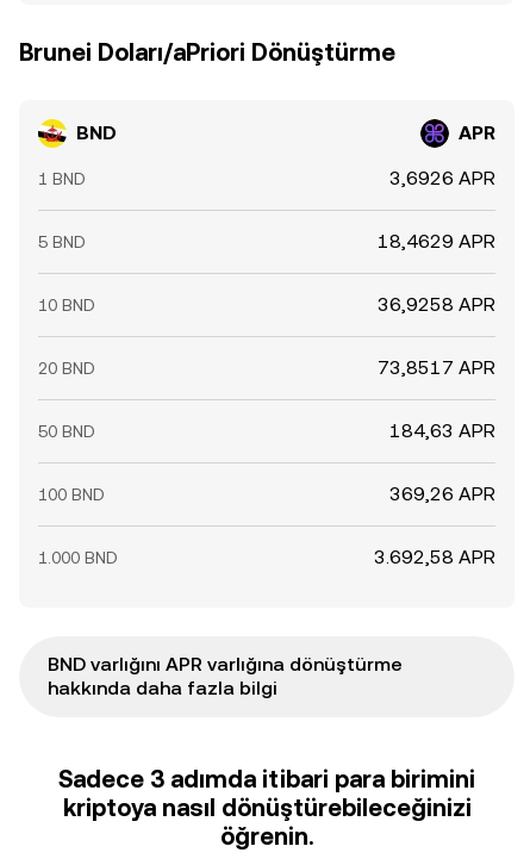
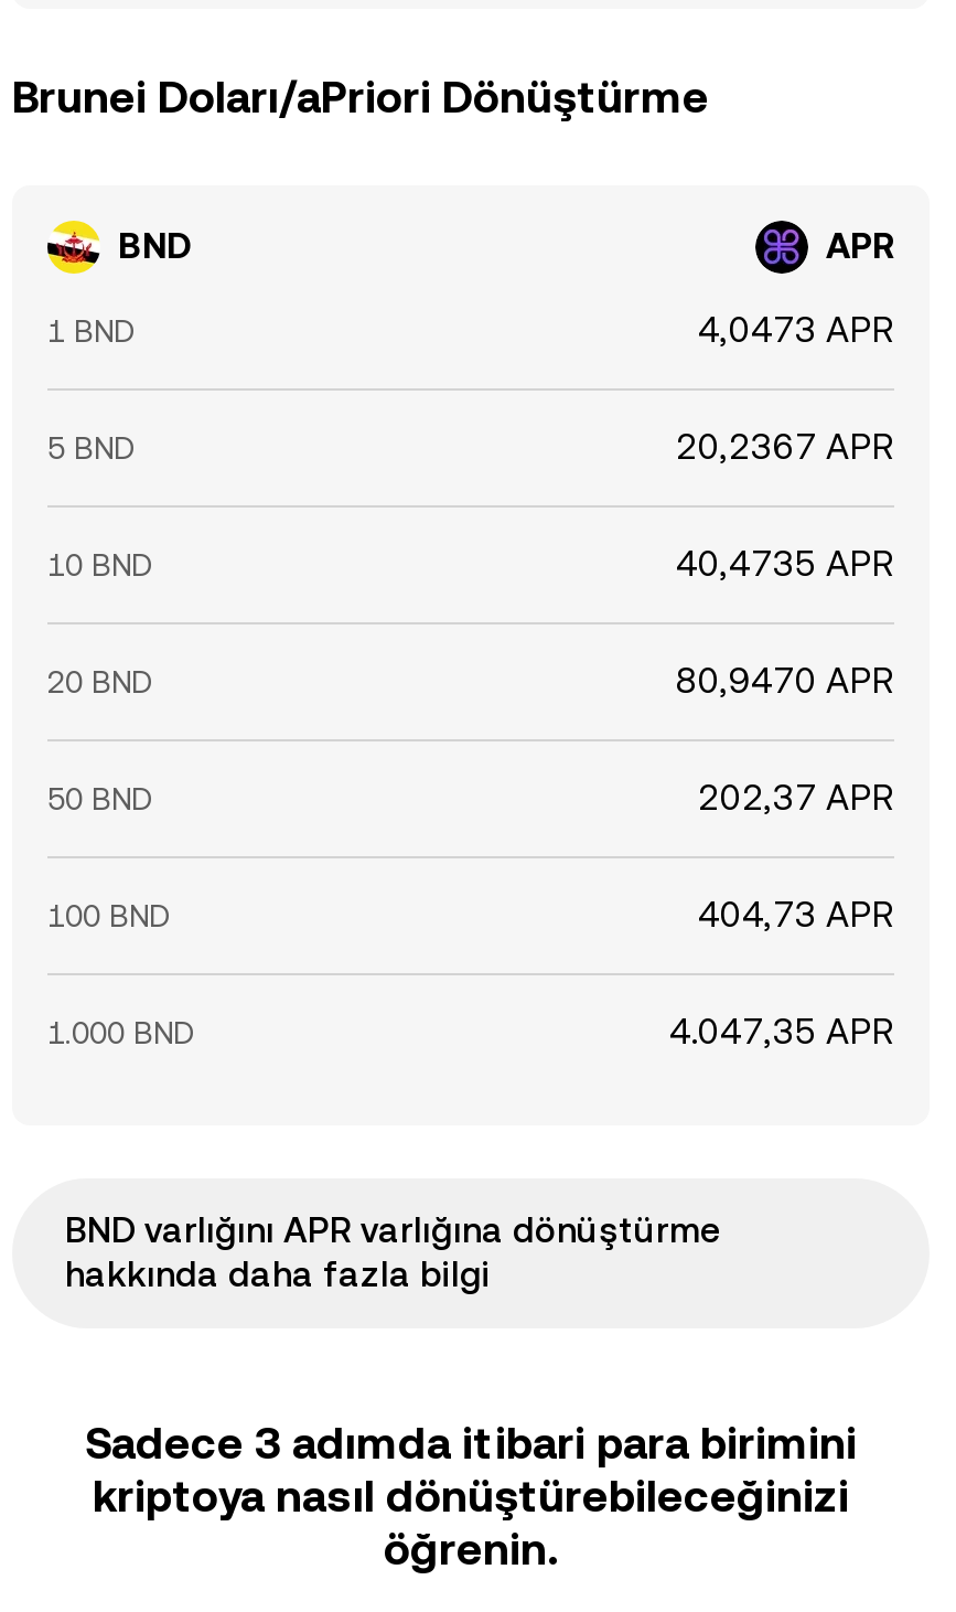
[389,167,495,189] 3,6926 APR -> [698,309,894,351] 4,0473 APR
[378,230,495,253] 18,4629 APR -> [676,426,894,468] 20,2367 APR
[378,293,495,316] 36,9258 APR -> [676,543,894,585] 40,4735 APR
[378,356,495,379] 73,8517 APR -> [676,660,894,702] 80,9470 APR
[389,419,495,442] 184,63 APR -> [698,777,894,819] 202,37 APR
[389,483,495,505] 369,26 APR -> [698,894,894,936] 404,73 APR
[374,546,495,568] 3.692,58 APR -> [669,1011,894,1053] 4.047,35 APR

